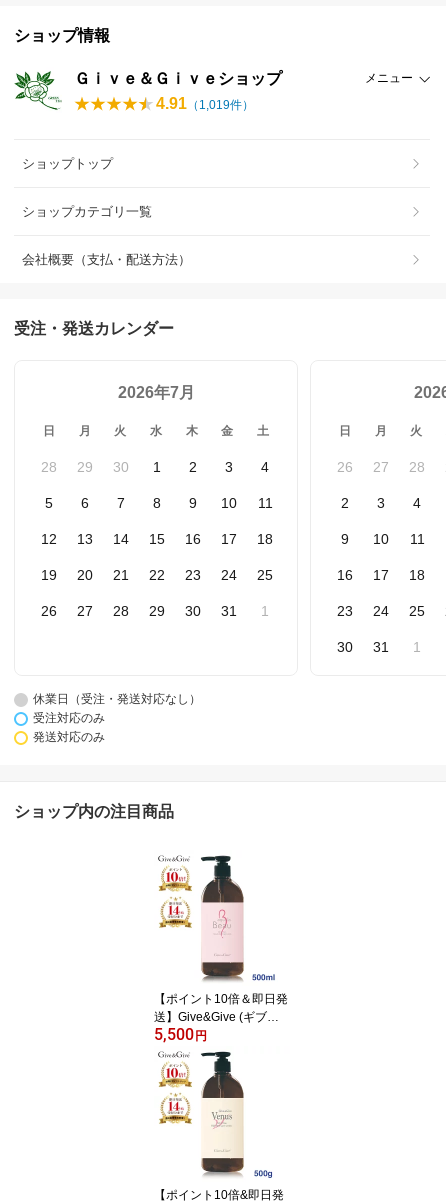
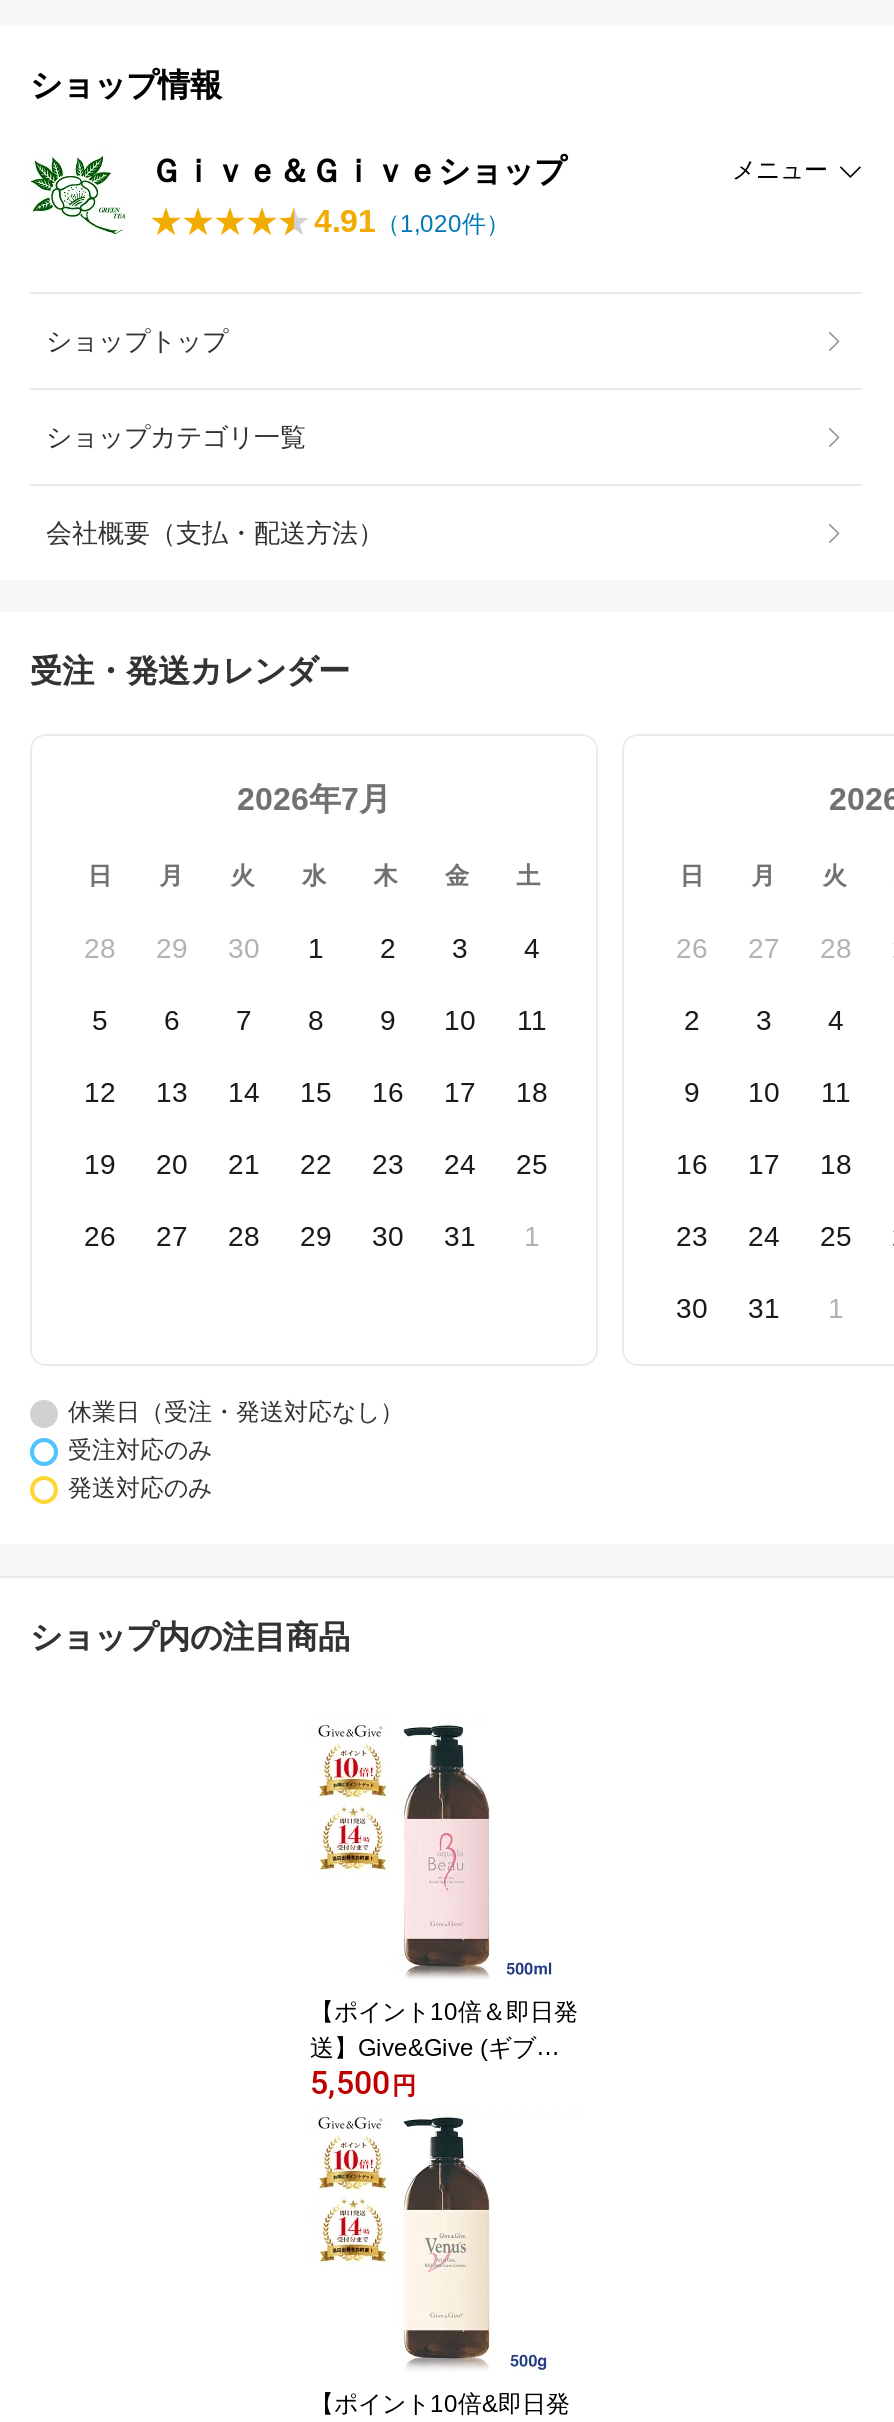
[156,95,254,112] 4.91（1,019件） -> [314,204,510,238] 4.91（1,020件）

